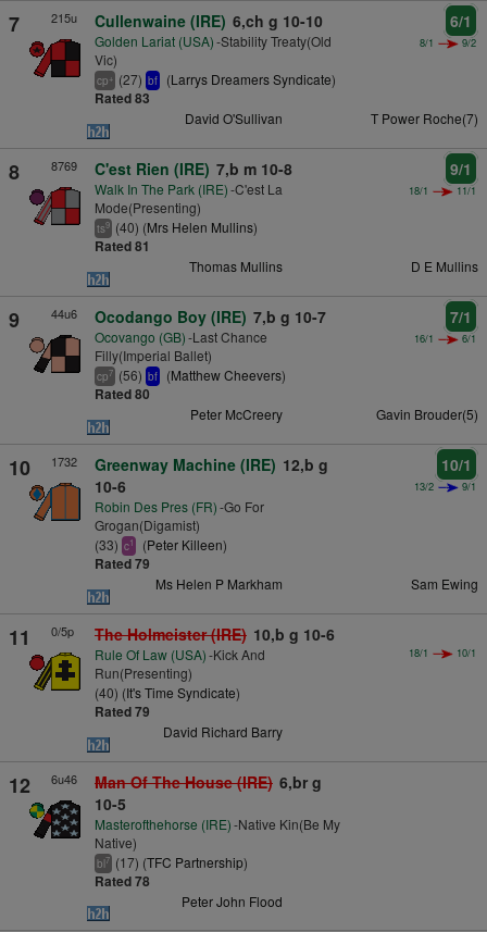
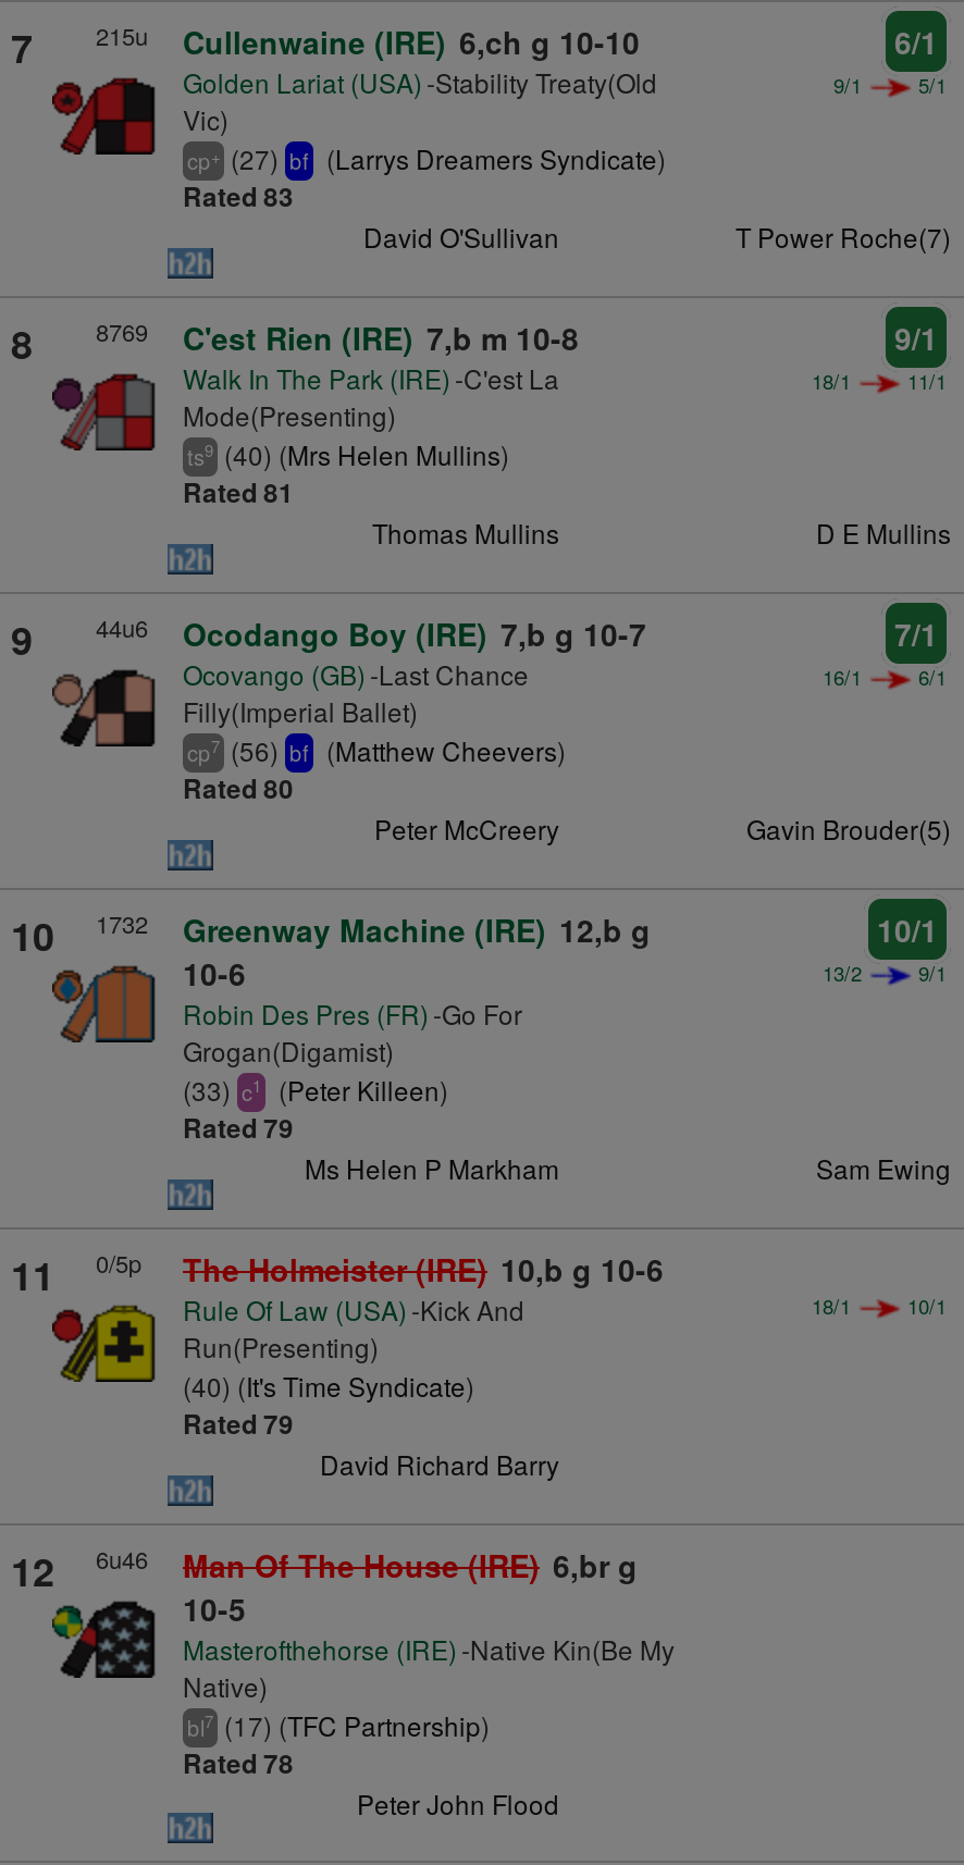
[420,35,437,50] 8/1 -> [833,70,868,101] 9/1
[459,35,476,50] 9/2 -> [912,70,947,101] 5/1

